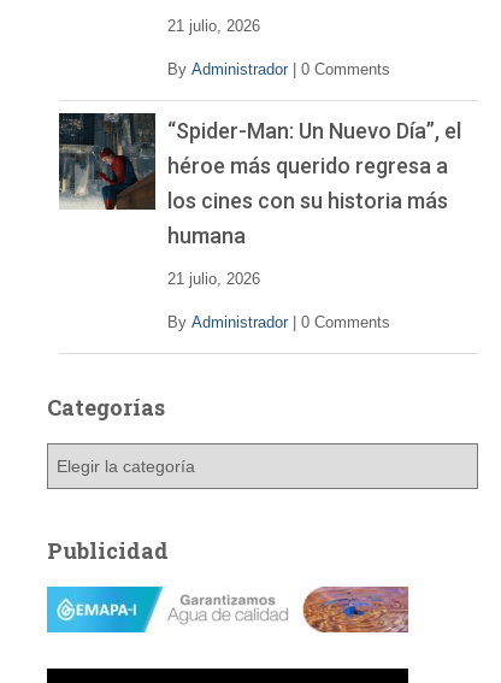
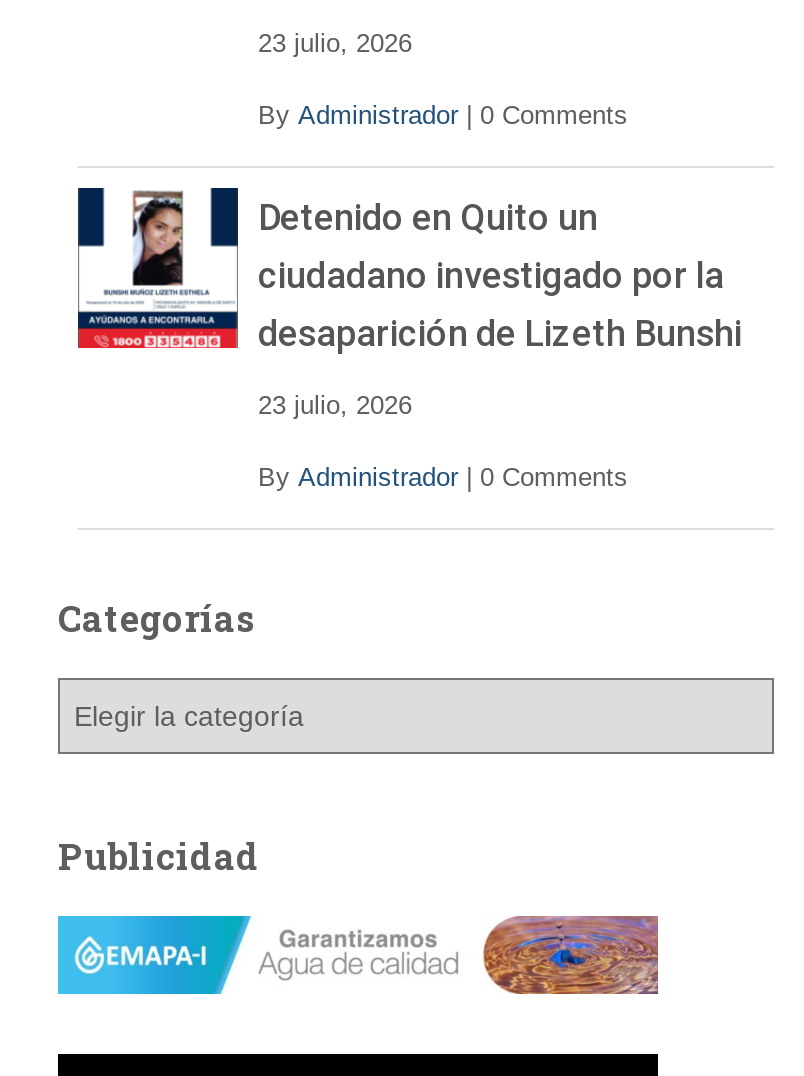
[167,17,260,35] 21 julio, 2026 -> [258,29,412,59] 23 julio, 2026
[59,112,461,249] [image] | “Spider-Man: Un Nuevo Día”, el | héroe más querido regresa a | los cines con su historia más | humana -> [76,186,742,355] [image] | Detenido en Quito un | ciudadano investigado por la | desaparición de Lizeth Bunshi
[167,270,260,288] 21 julio, 2026 -> [258,391,412,421] 23 julio, 2026

